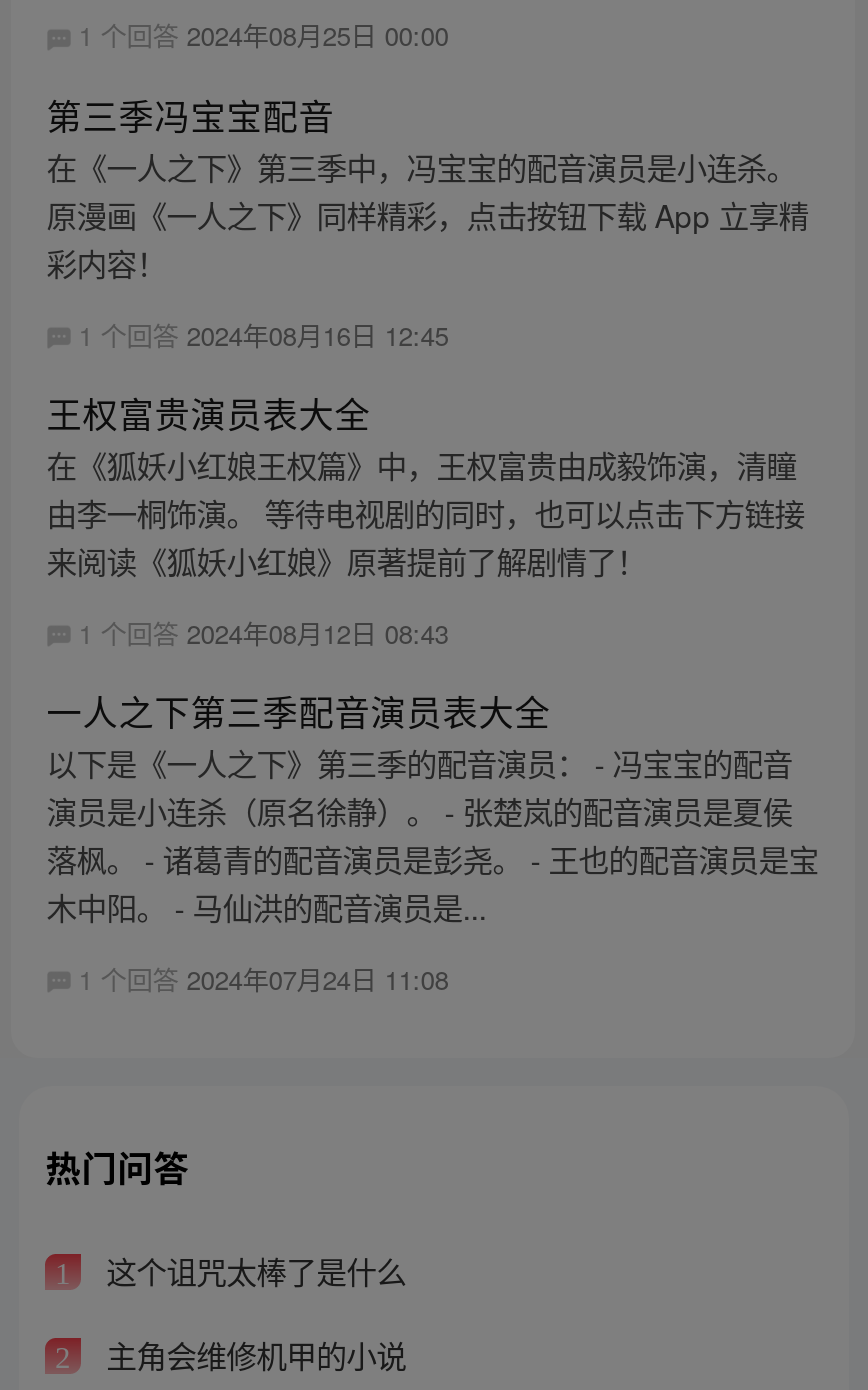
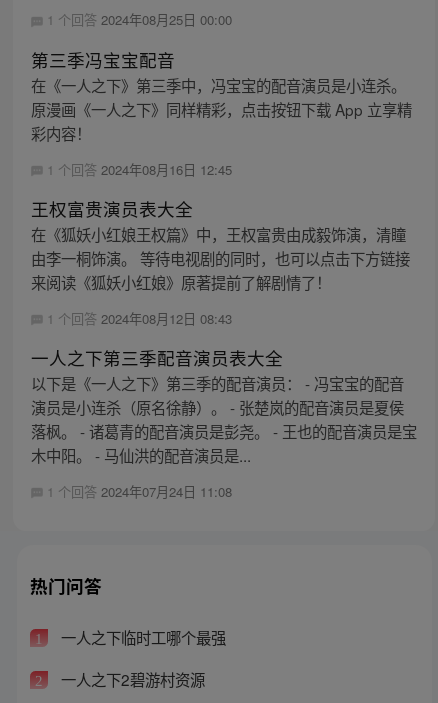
[98,1249,406,1293] 这个诅咒太棒了是什么 -> [57,626,226,648] 一人之下临时工哪个最强
[98,1332,406,1376] 主角会维修机甲的小说 -> [57,668,205,690] 一人之下2碧游村资源

